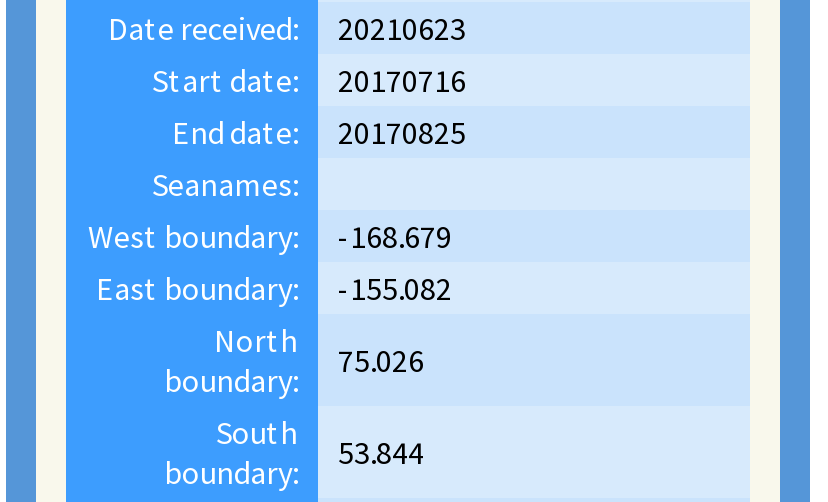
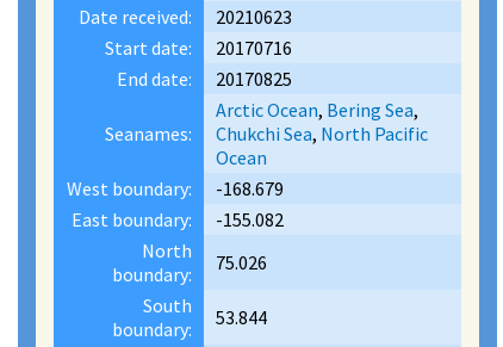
none -> [216,98,428,170] Arctic Ocean, Bering Sea, | Chukchi Sea, North Pacific | Ocean

